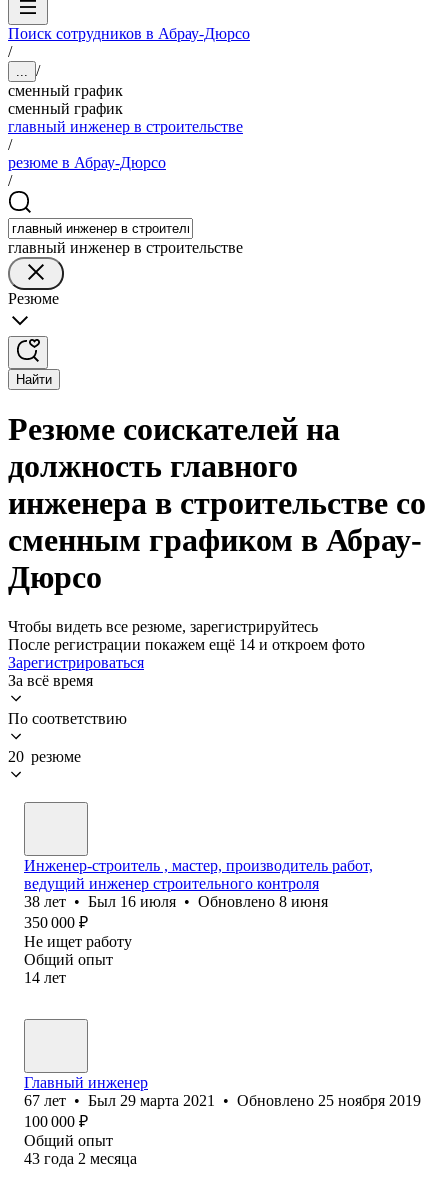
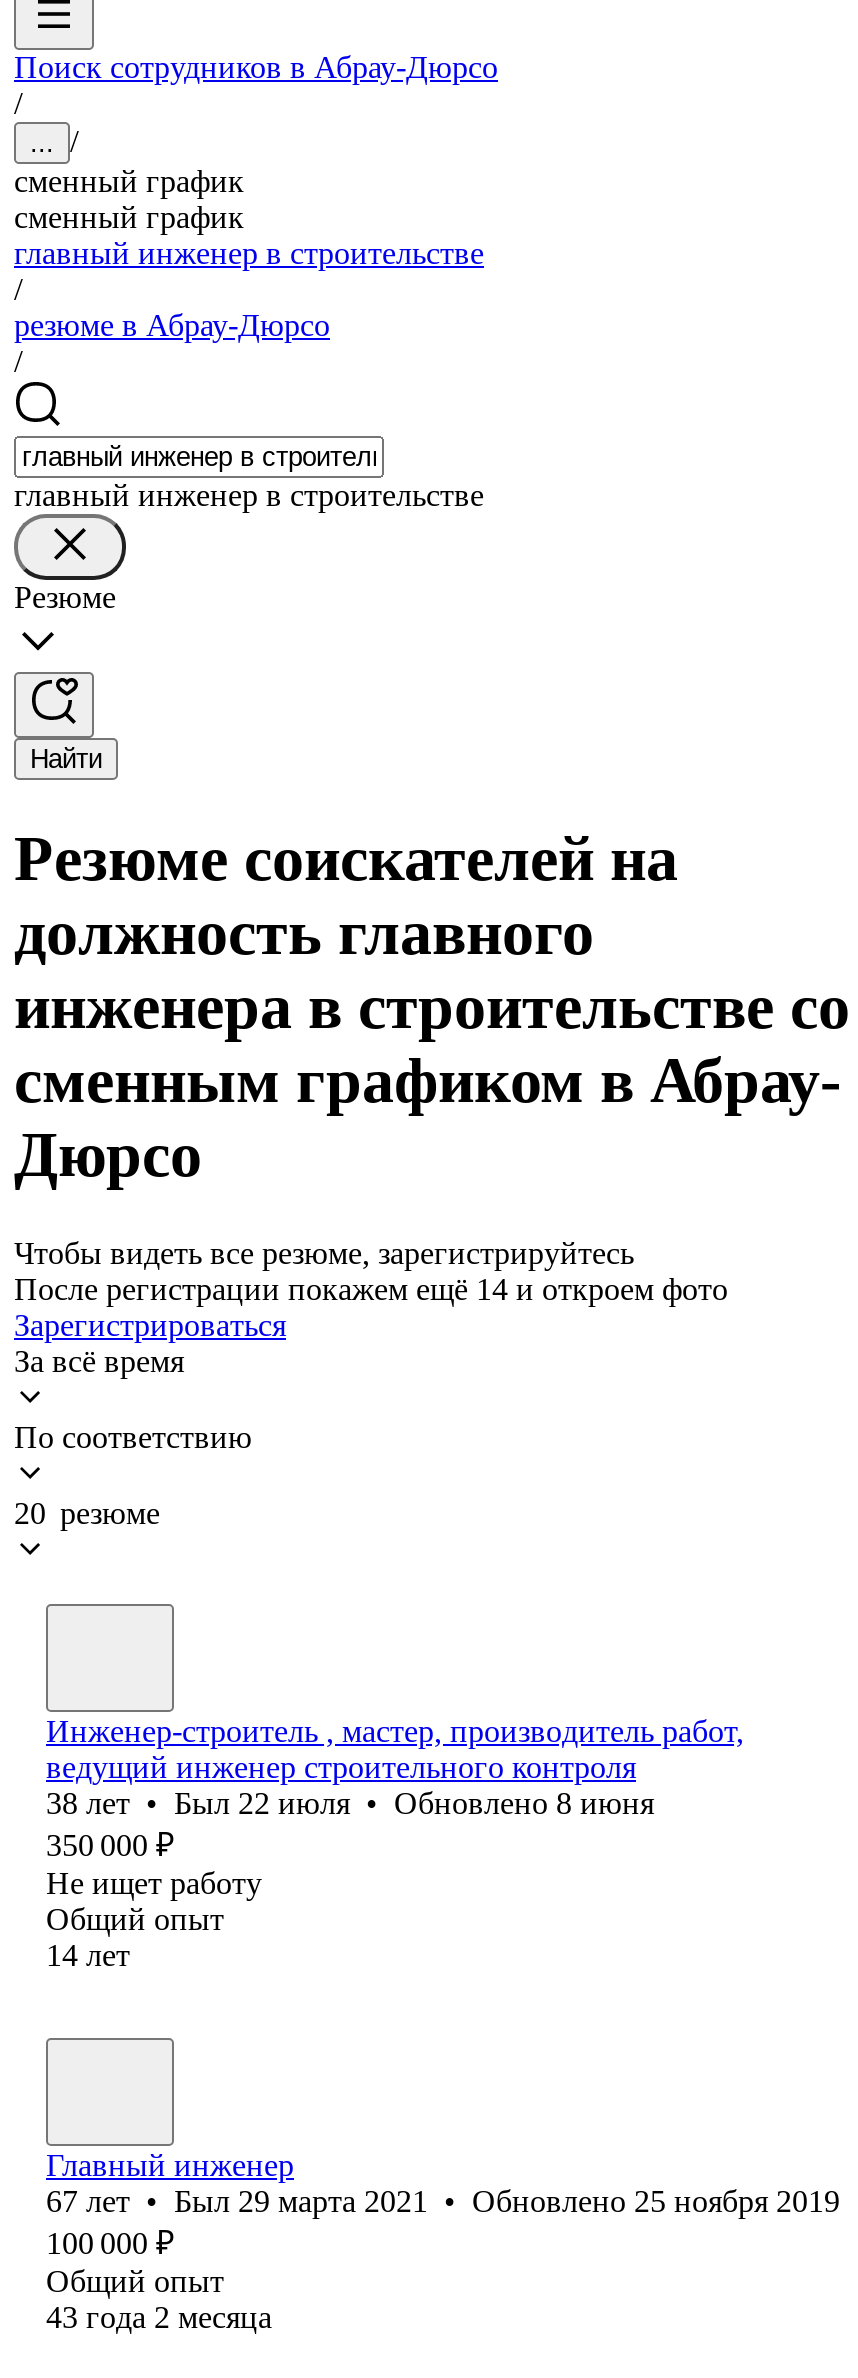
[24,893,328,910] 38 лет • Был 16 июля • Обновлено 8 июня -> [46,1786,654,1820] 38 лет • Был 22 июля • Обновлено 8 июня

